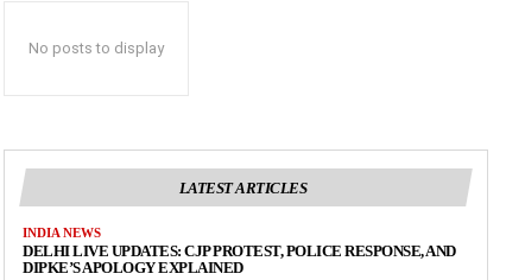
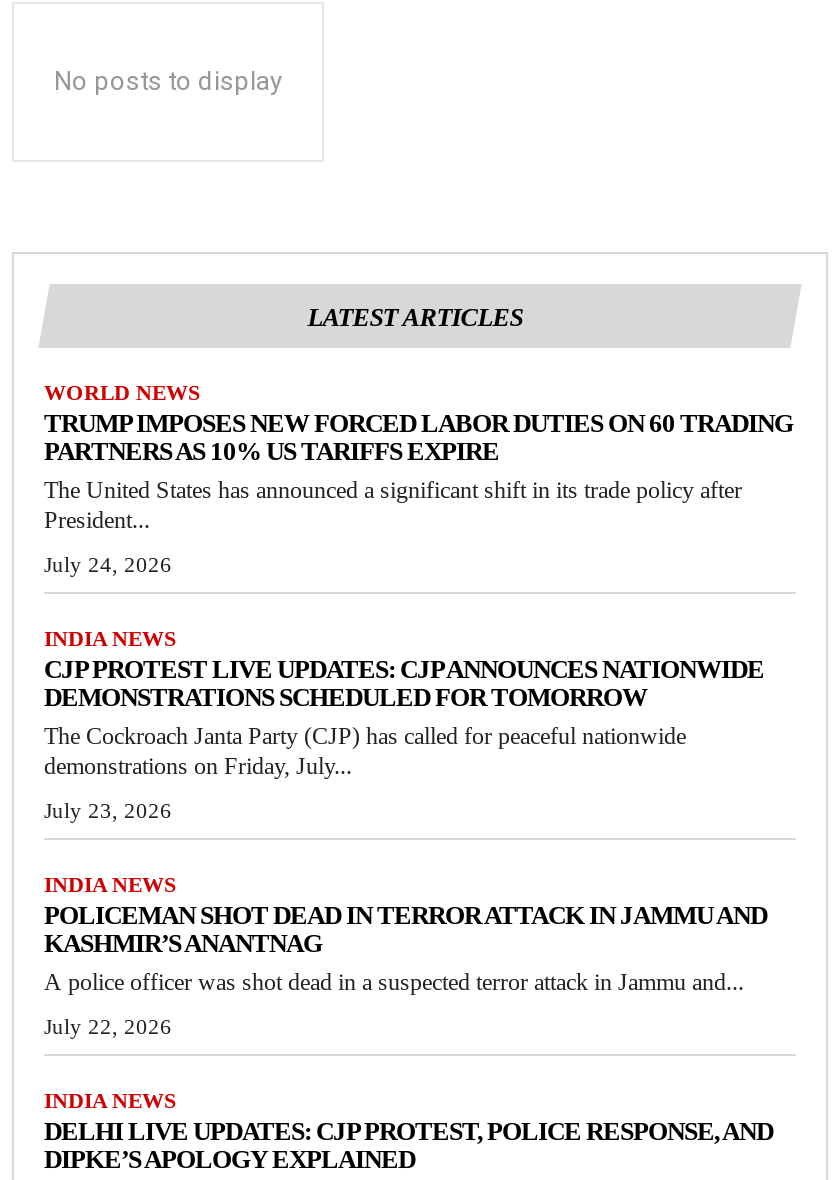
none -> [44,379,793,1037] WORLD NEWS | TRUMP IMPOSES NEW FORCED LABOR DUTIES ON 60 TRADING | PARTNERS AS 10% US TARIFFS EXPIRE | The United States has announced a significant shift in its trade policy after | President... | July 24, 2026 | INDIA NEWS | CJP PROTEST LIVE UPDATES: CJP ANNOUNCES NATIONWIDE | DEMONSTRATIONS SCHEDULED FOR TOMORROW | The Cockroach Janta Party (CJP) has called for peaceful nationwide | demonstrations on Friday, July... | July 23, 2026 | INDIA NEWS | POLICEMAN SHOT DEAD IN TERROR ATTACK IN JAMMU AND | KASHMIR’S ANANTNAG | A police officer was shot dead in a suspected terror attack in Jammu and... | July 22, 2026

